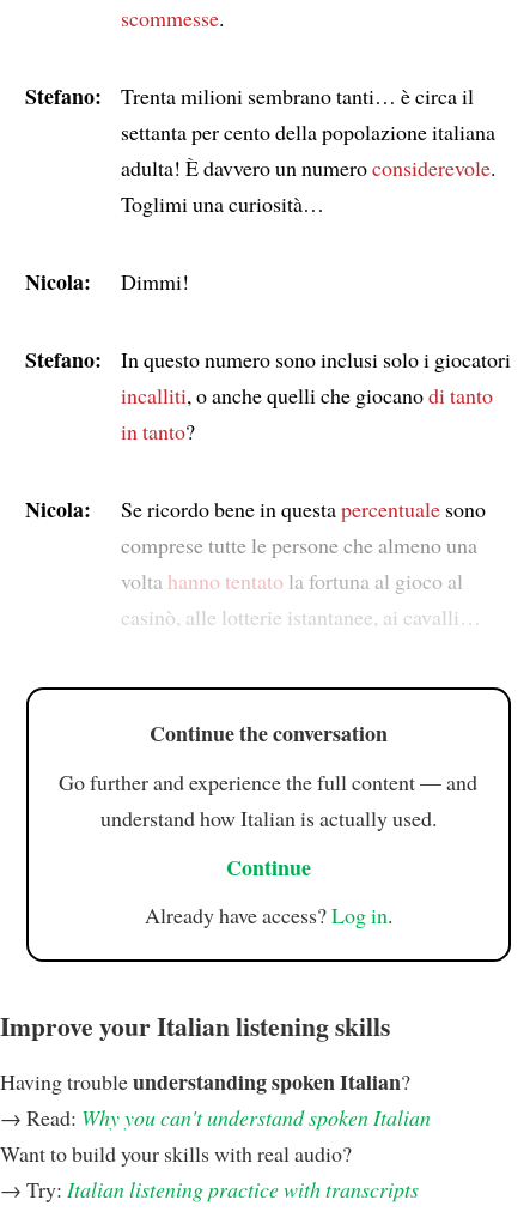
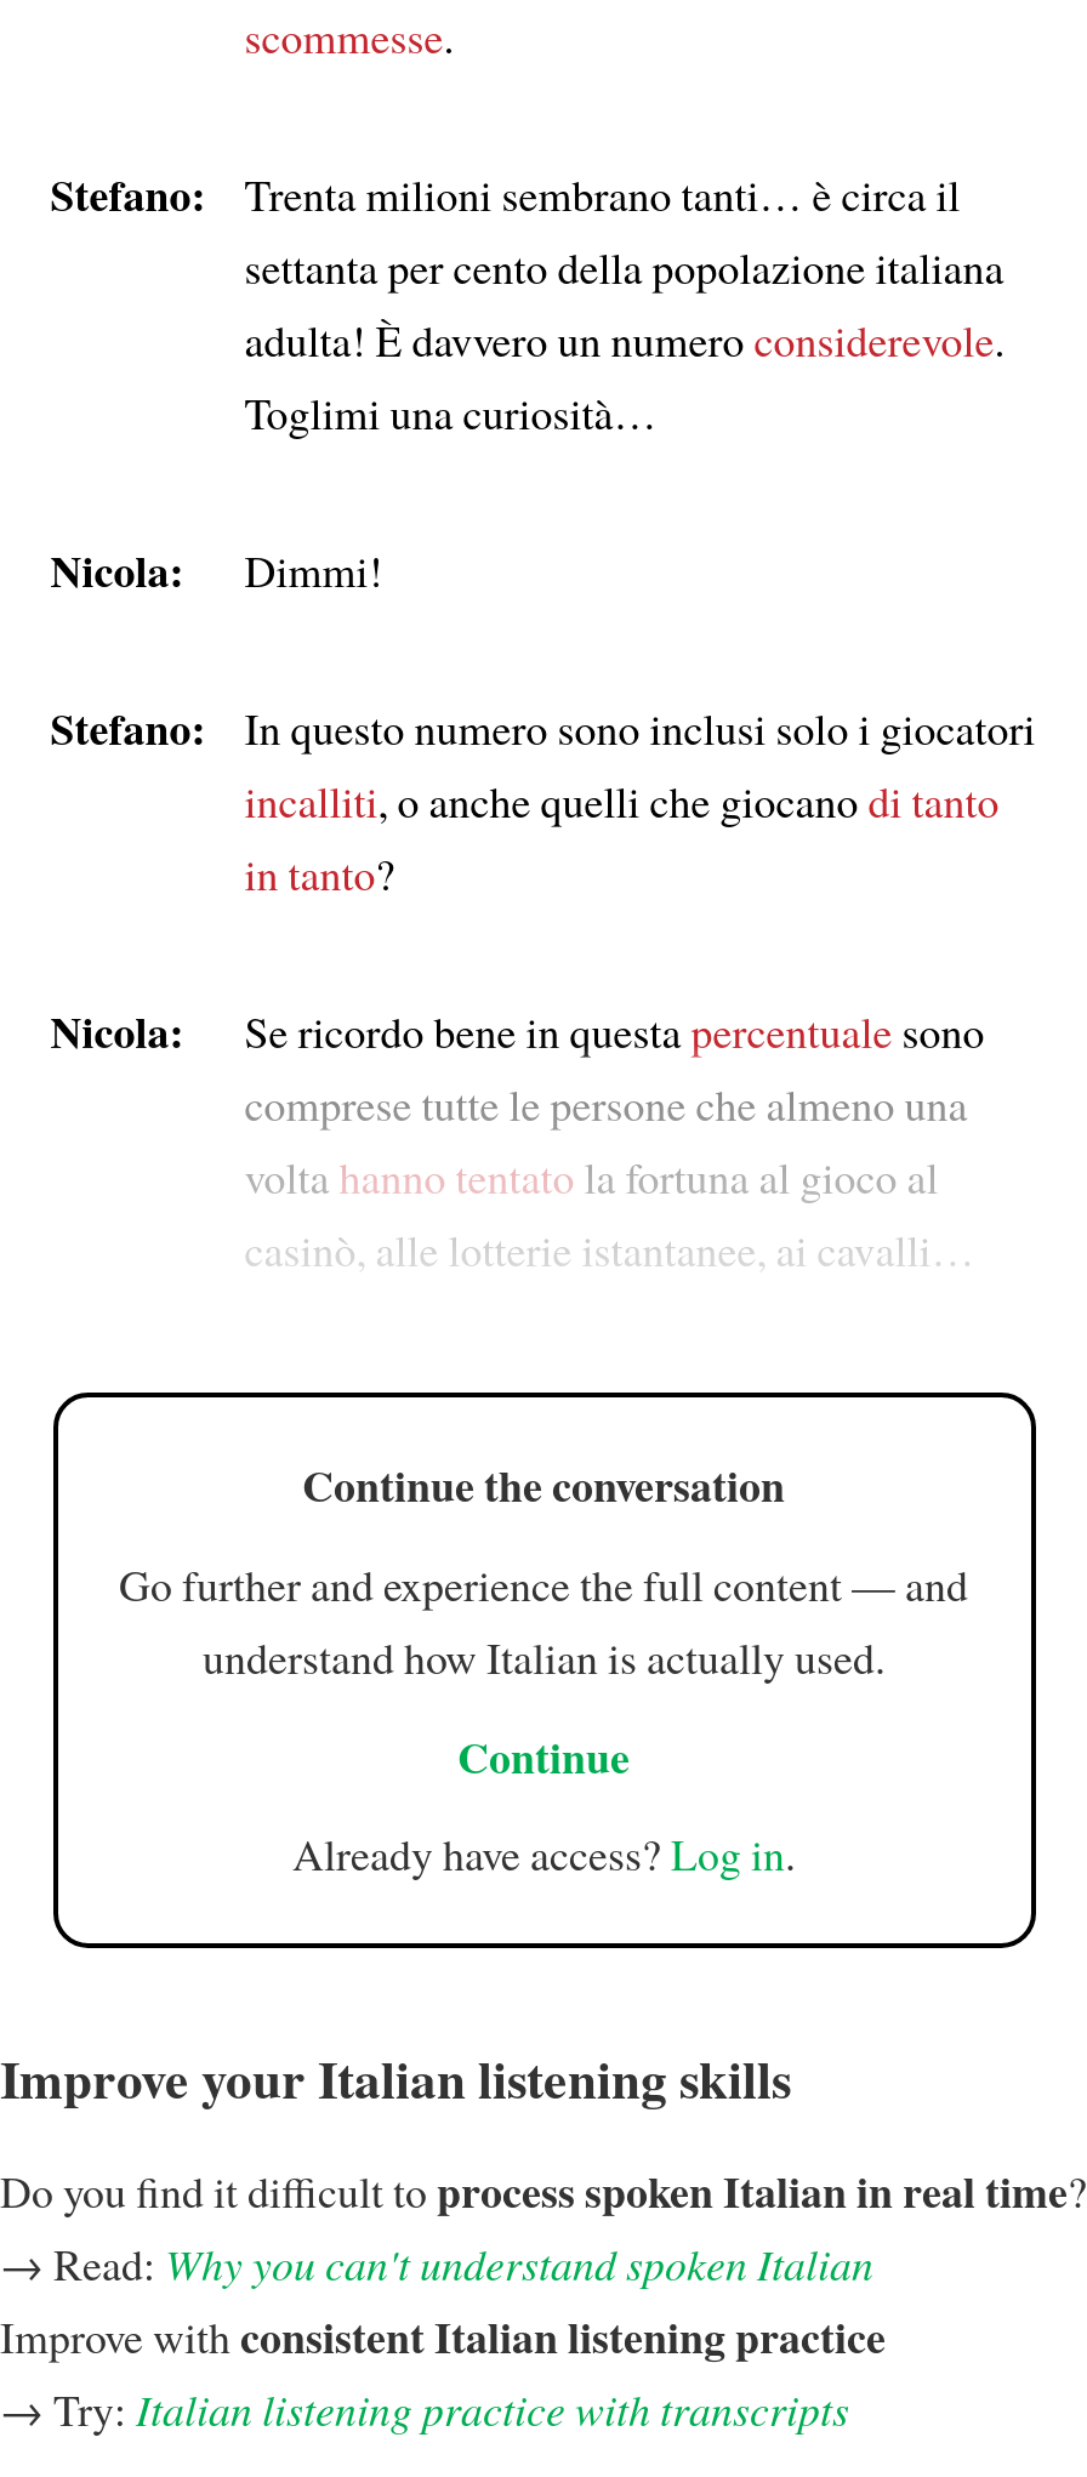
[0,1065,410,1097] Having trouble understanding spoken Italian? -> [0,2158,1087,2221] Do you find it difficult to process spoken Italian in real time?
[0,1138,352,1167] Want to build your skills with real audio? -> [0,2304,886,2367] Improve with consistent Italian listening practice

